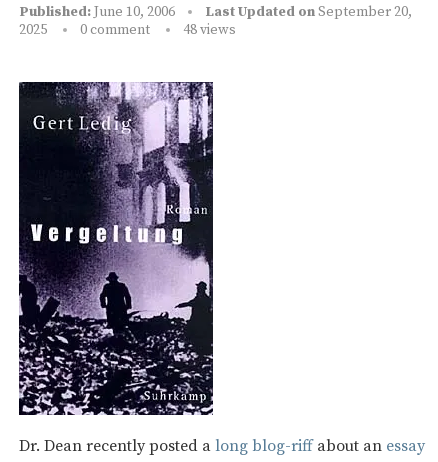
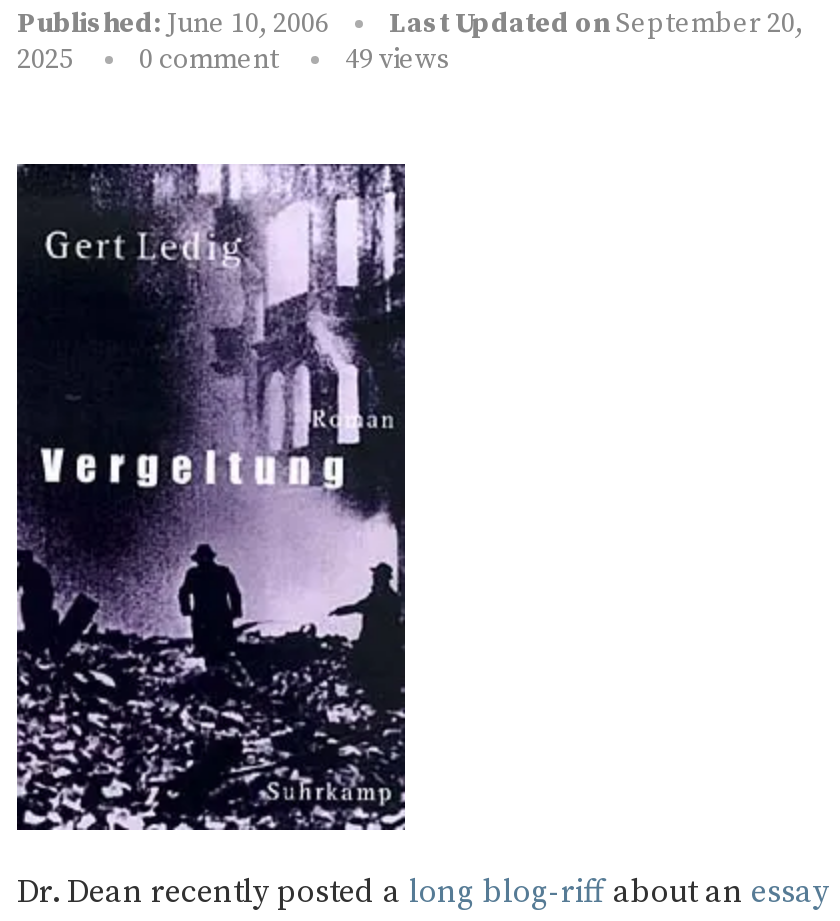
[19,21,236,39] 2025 0 comment 48 views -> [17,42,451,78] 2025 0 comment 49 views

